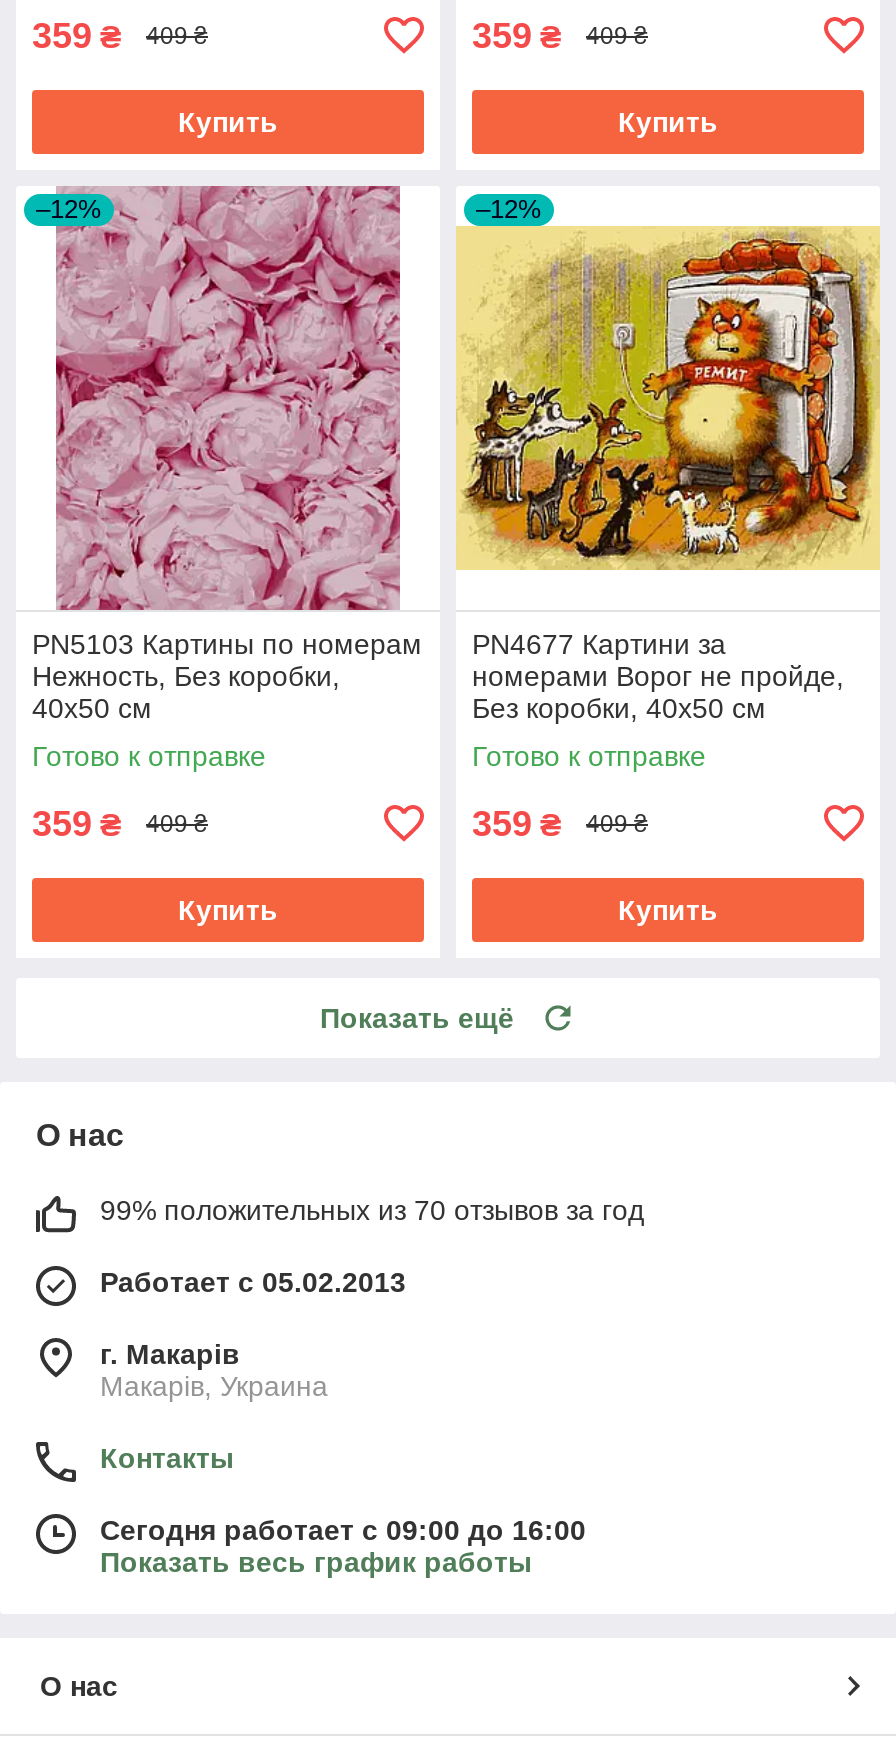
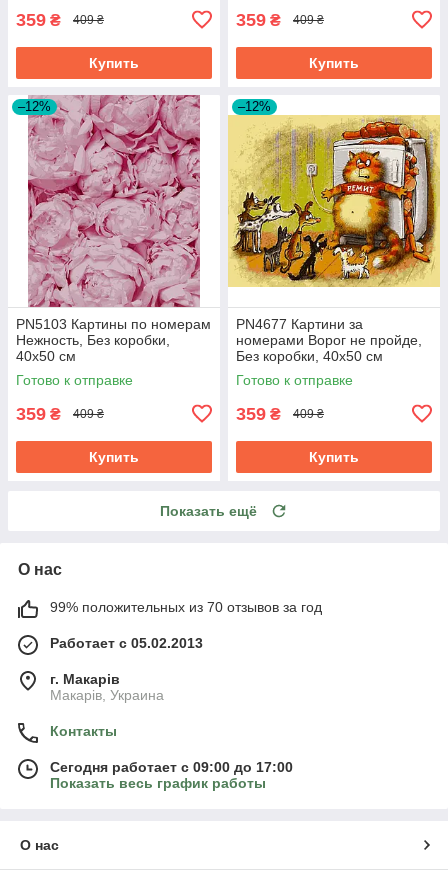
[100,1514,586,1546] Сегодня работает с 09:00 до 16:00 -> [50,759,293,775] Сегодня работает с 09:00 до 17:00

